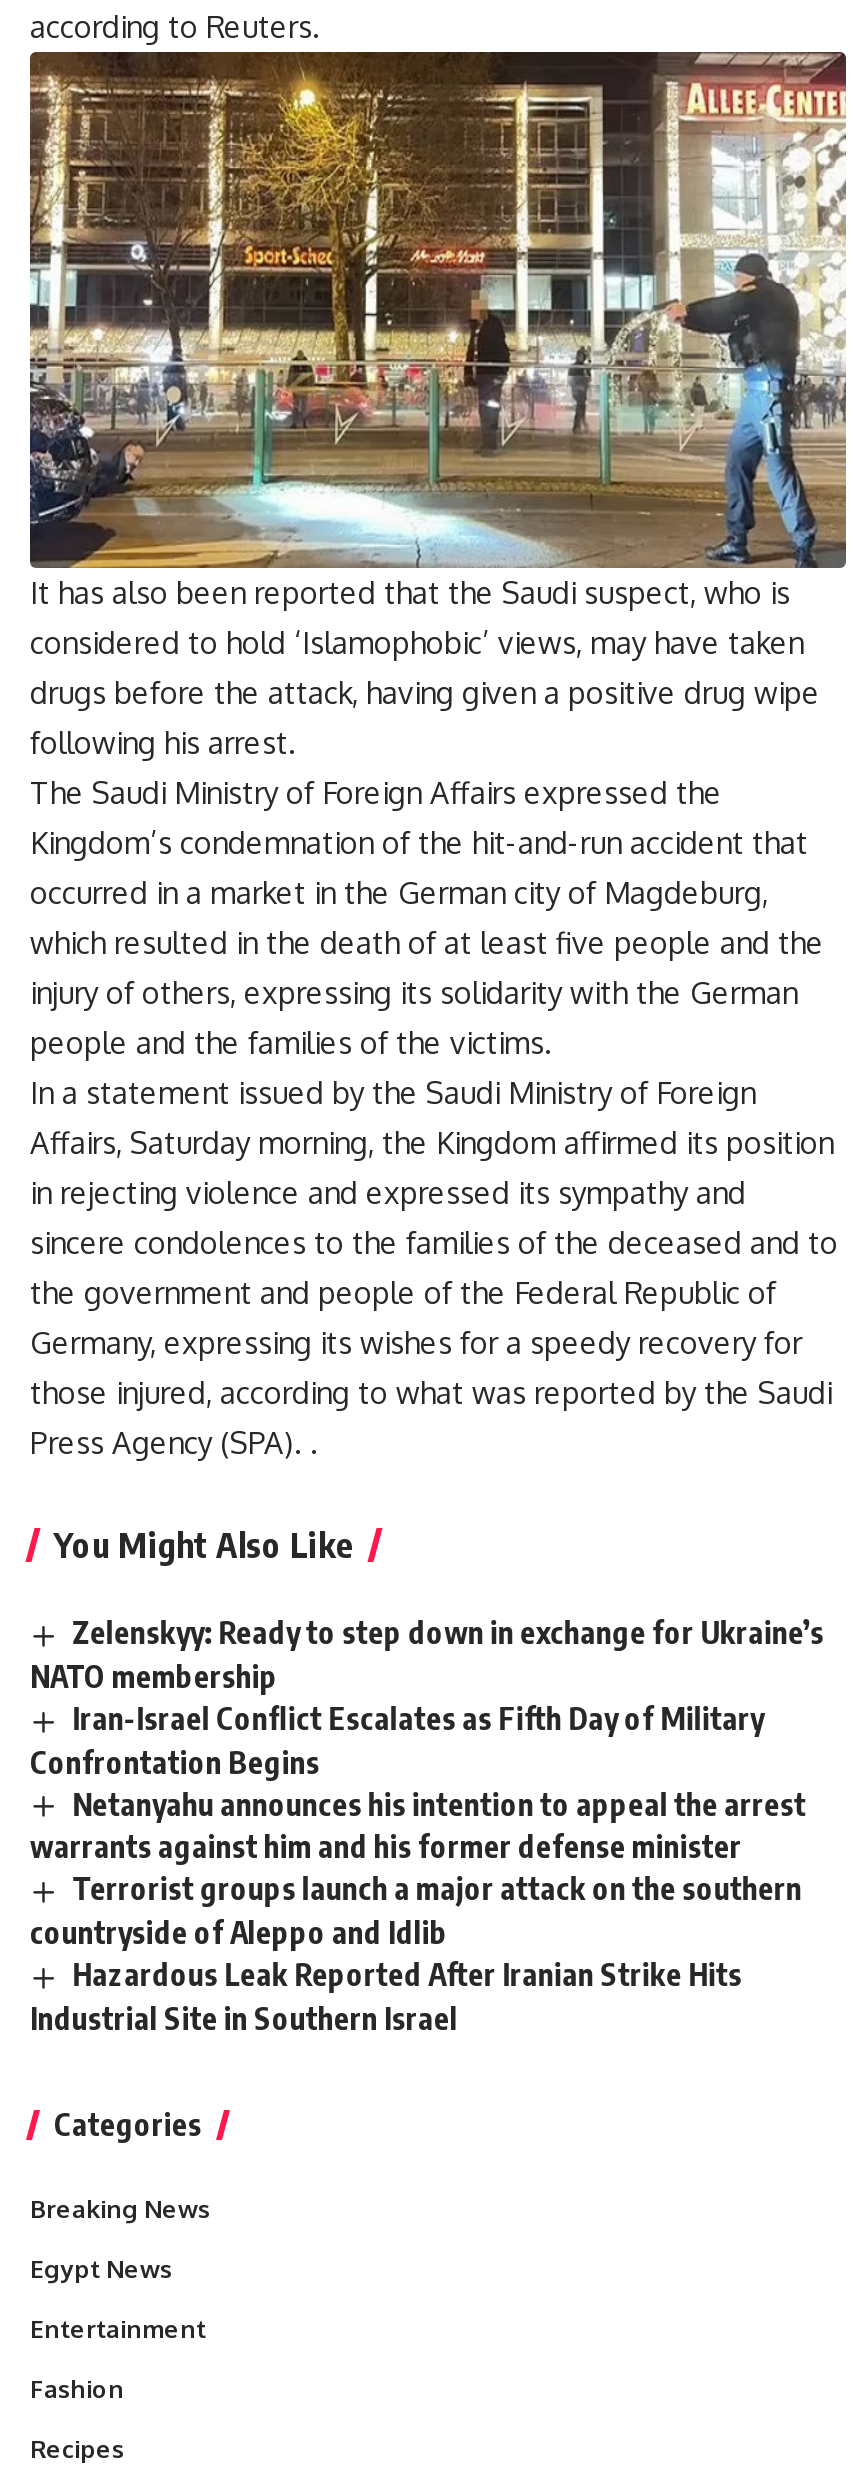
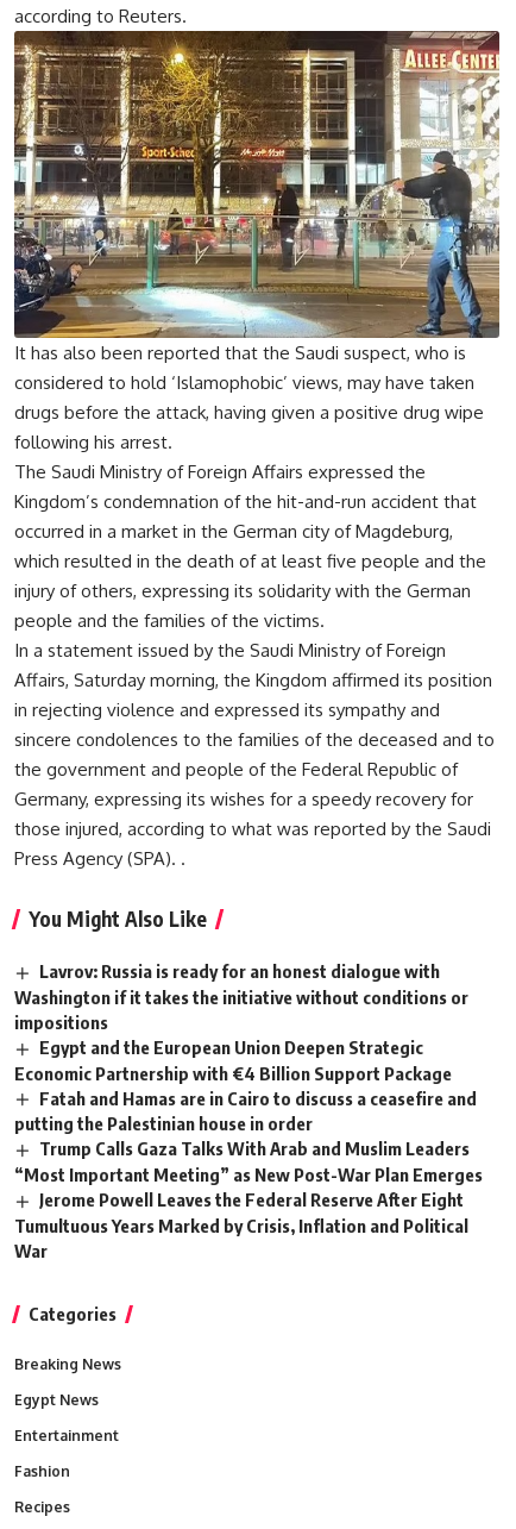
[30,1614,824,2036] Zelenskyy: Ready to step down in exchange for Ukraine’s | NATO membership | Iran-Israel Conflict Escalates as Fifth Day of Military | Confrontation Begins | Netanyahu announces his intention to appeal the arrest | warrants against him and his former defense minister | Terrorist groups launch a major attack on the southern | countryside of Aleppo and Idlib | Hazardous Leak Reported After Iranian Strike Hits | Industrial Site in Southern Israel -> [14,960,483,1262] Lavrov: Russia is ready for an honest dialogue with | Washington if it takes the initiative without conditions or | impositions | Egypt and the European Union Deepen Strategic | Economic Partnership with €4 Billion Support Package | Fatah and Hamas are in Cairo to discuss a ceasefire and | putting the Palestinian house in order | Trump Calls Gaza Talks With Arab and Muslim Leaders | “Most Important Meeting” as New Post-War Plan Emerges | Jerome Powell Leaves the Federal Reserve After Eight | Tumultuous Years Marked by Crisis, Inflation and Political | War

